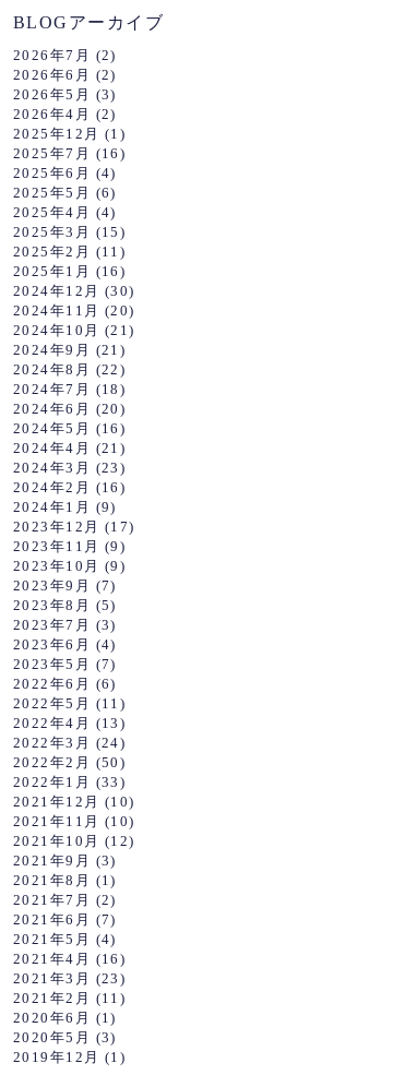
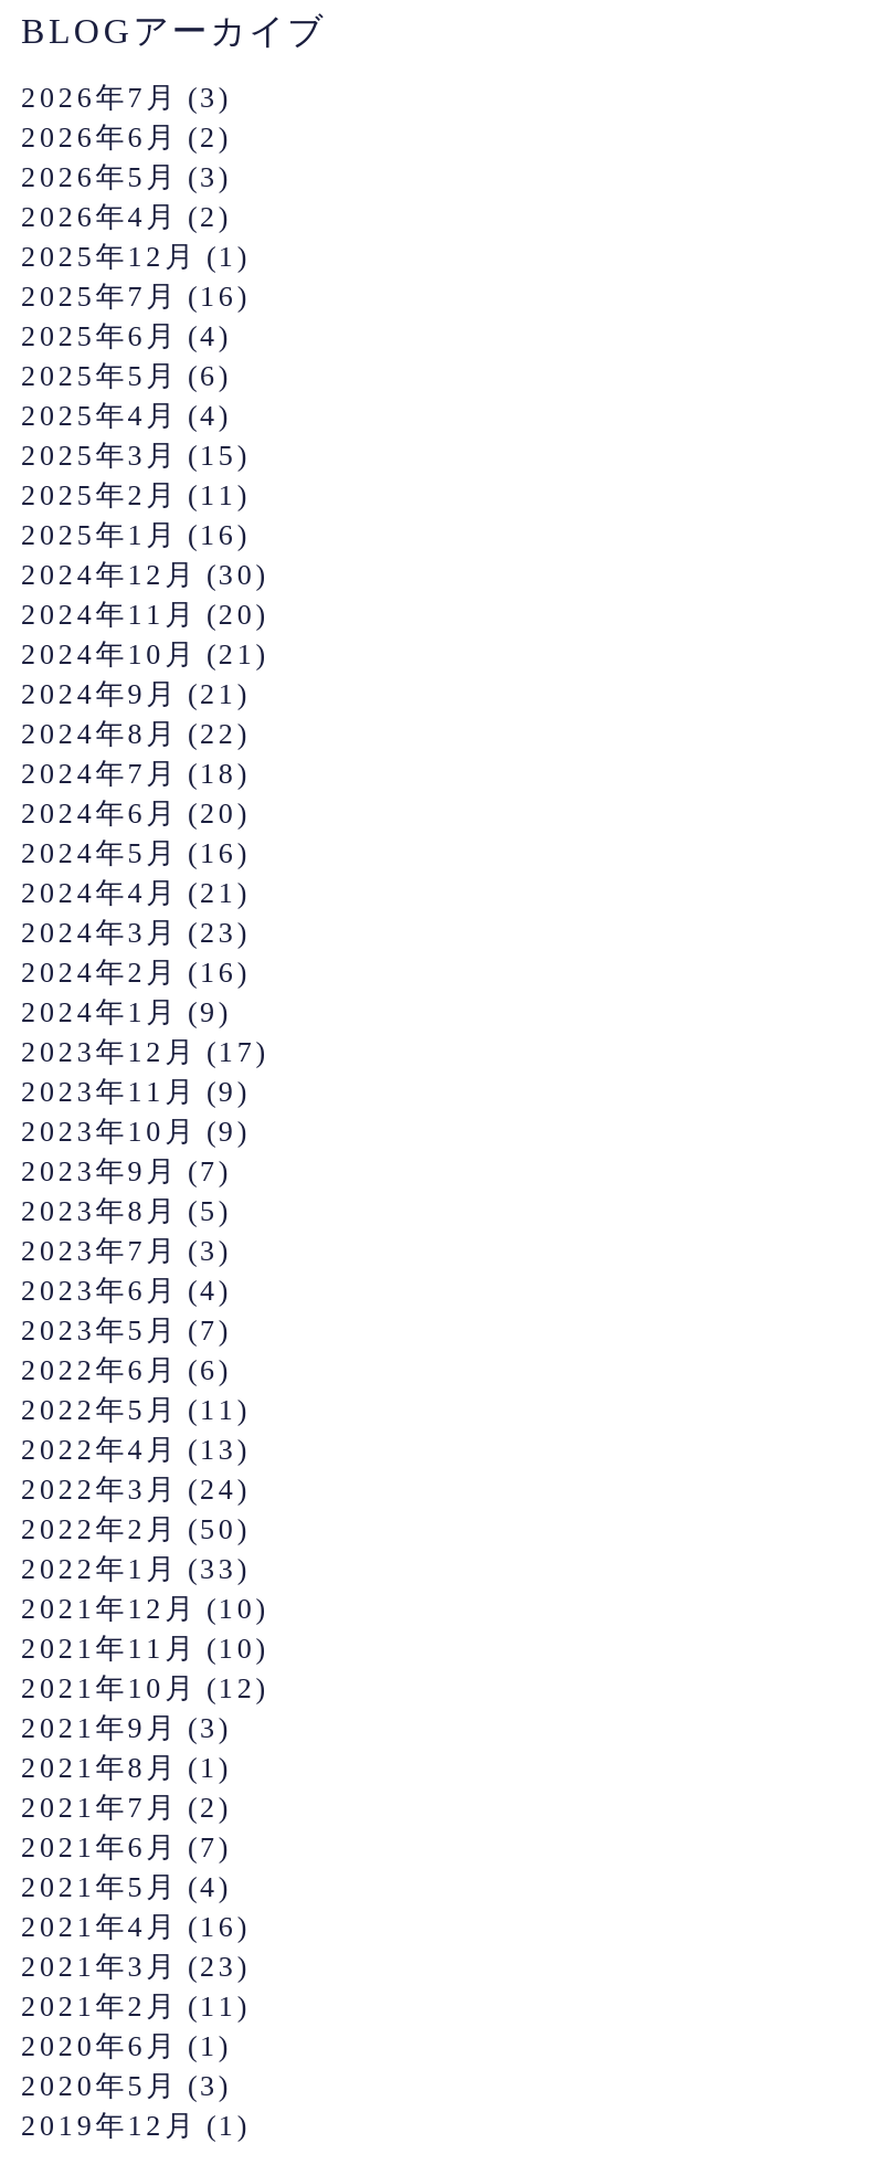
[13,47,117,63] 2026年7月(2) -> [21,80,231,113] 2026年7月(3)

